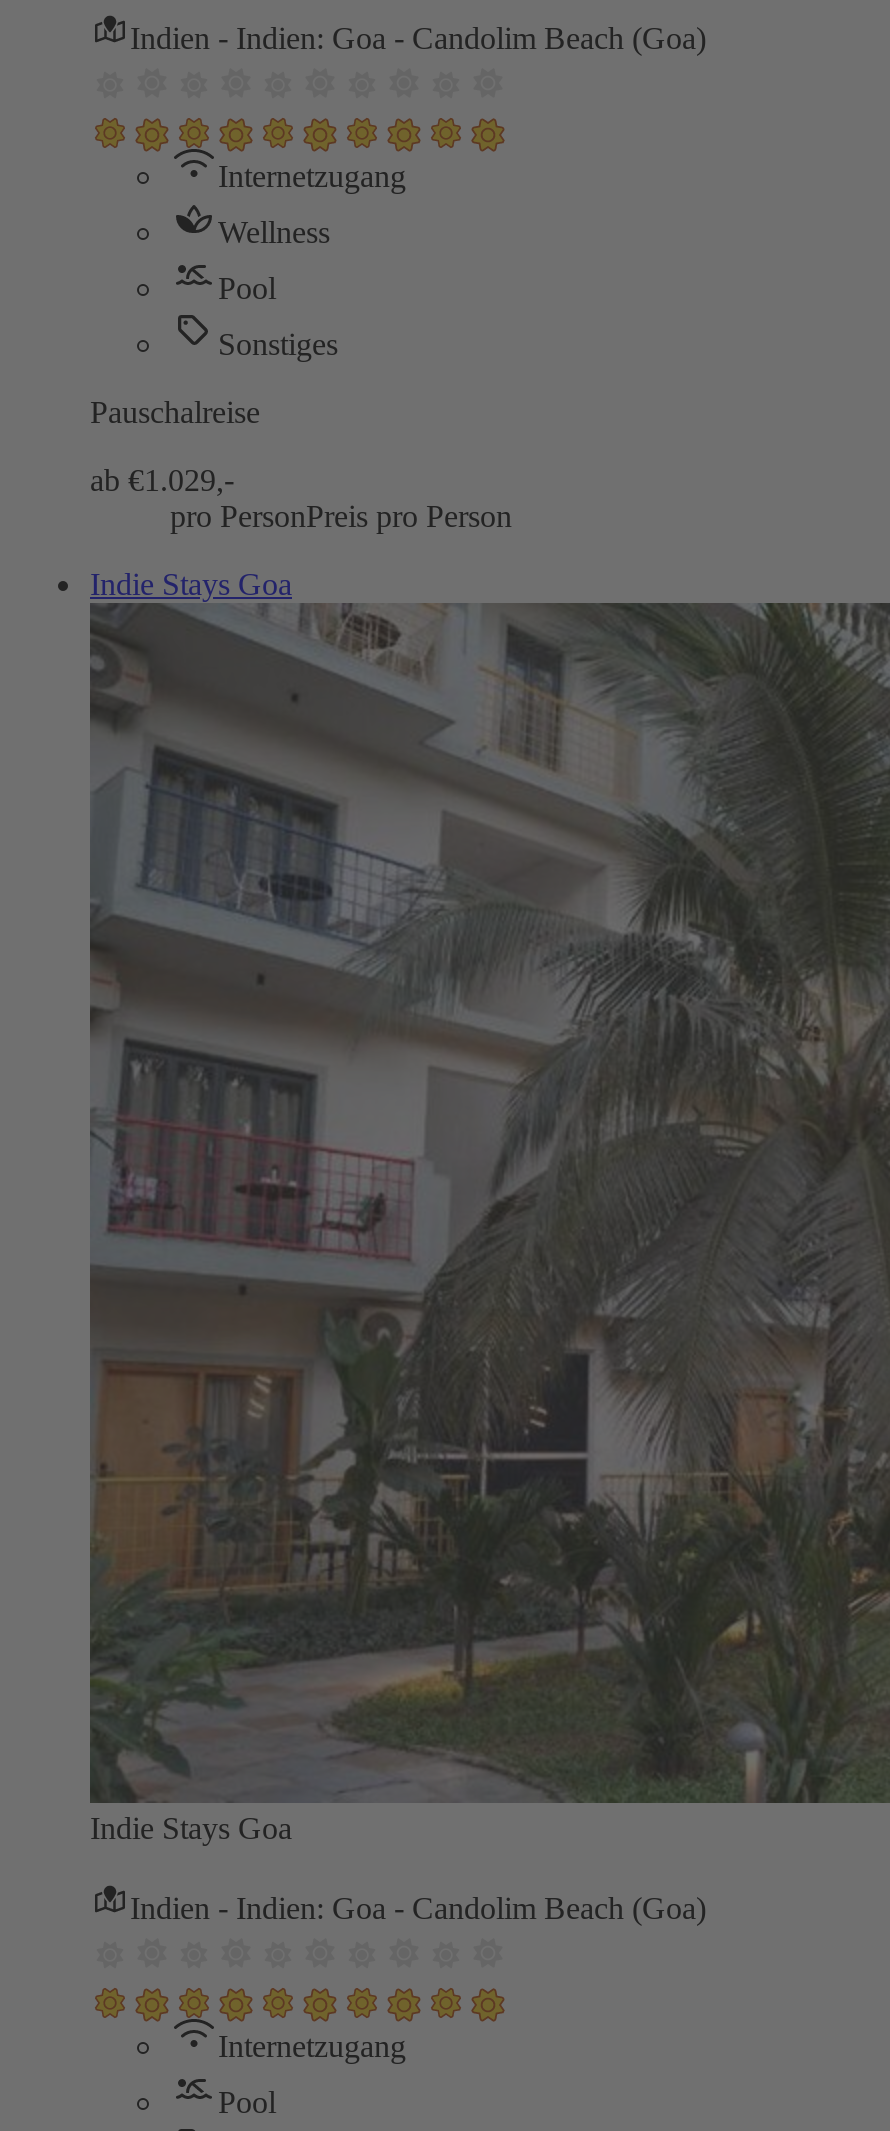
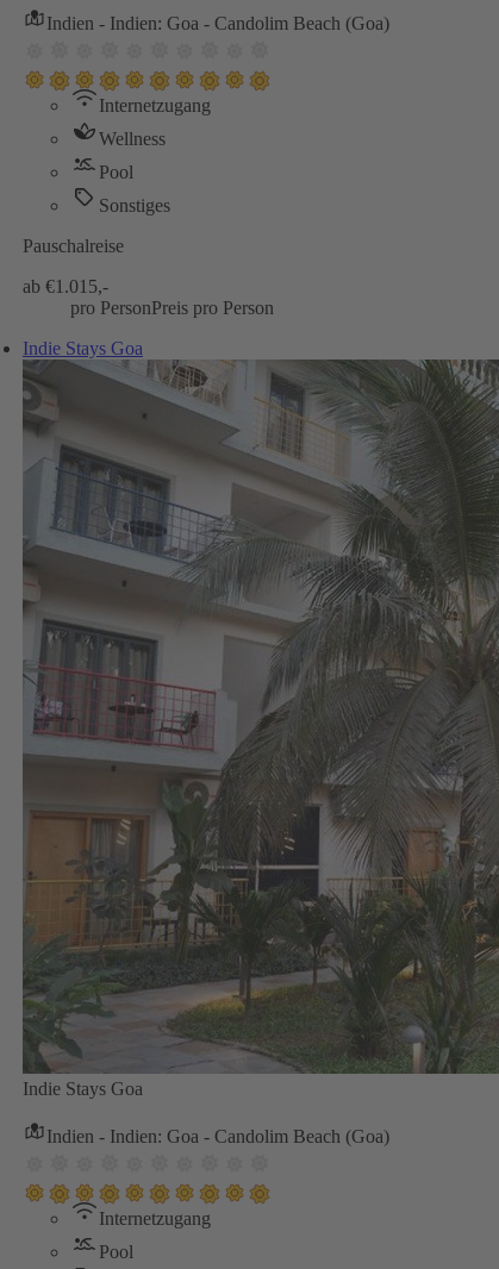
[90,463,234,497] ab €1.029,- -> [23,276,108,296] ab €1.015,-

